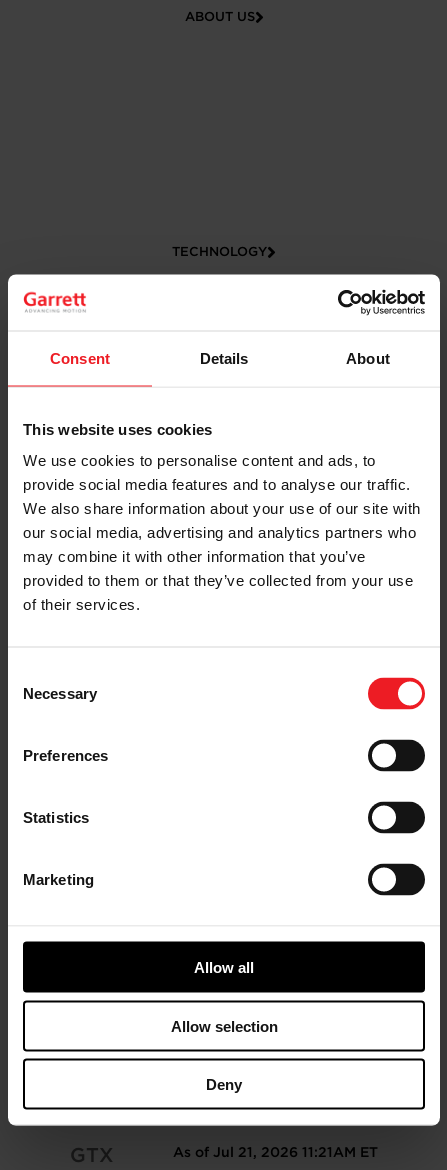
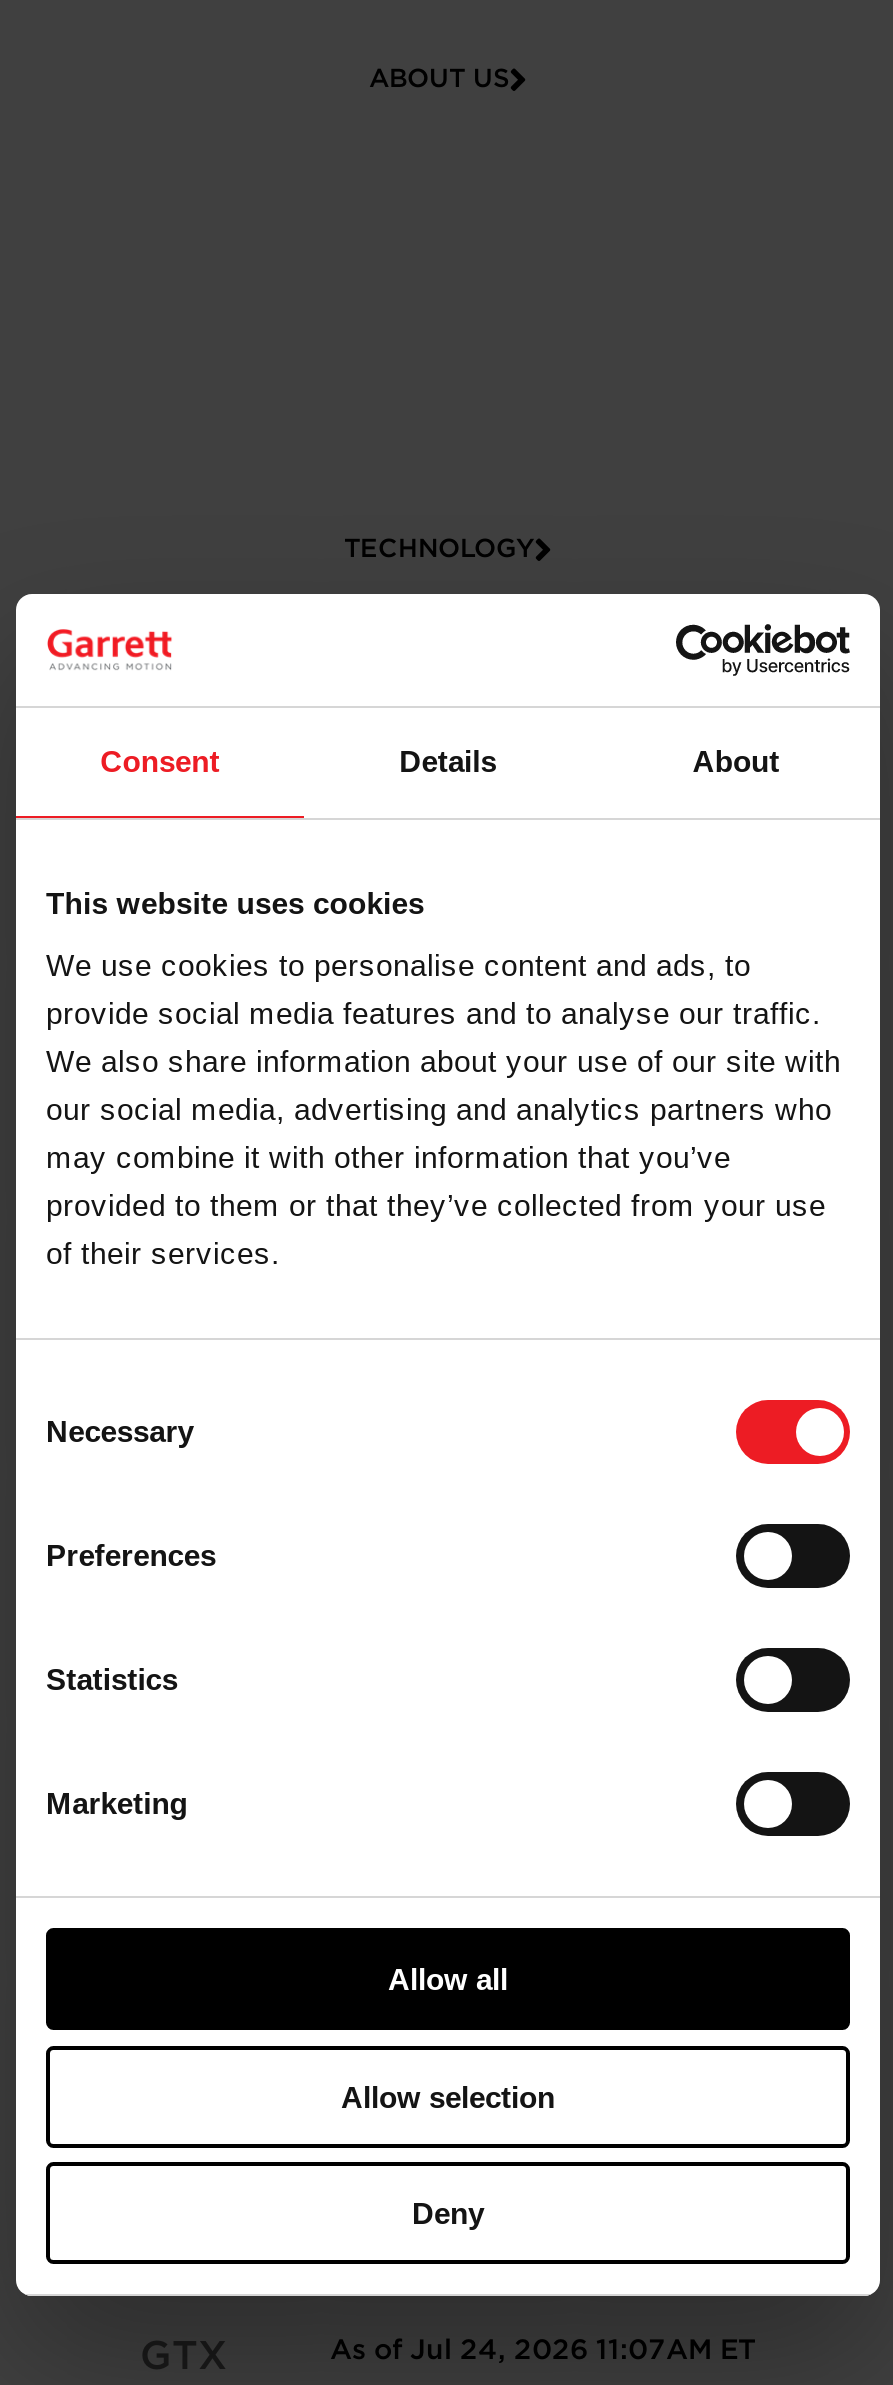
[173,1144,378,1160] As of Jul 21, 2026 11:21AM ET -> [330,2333,756,2365] As of Jul 24, 2026 11:07AM ET

